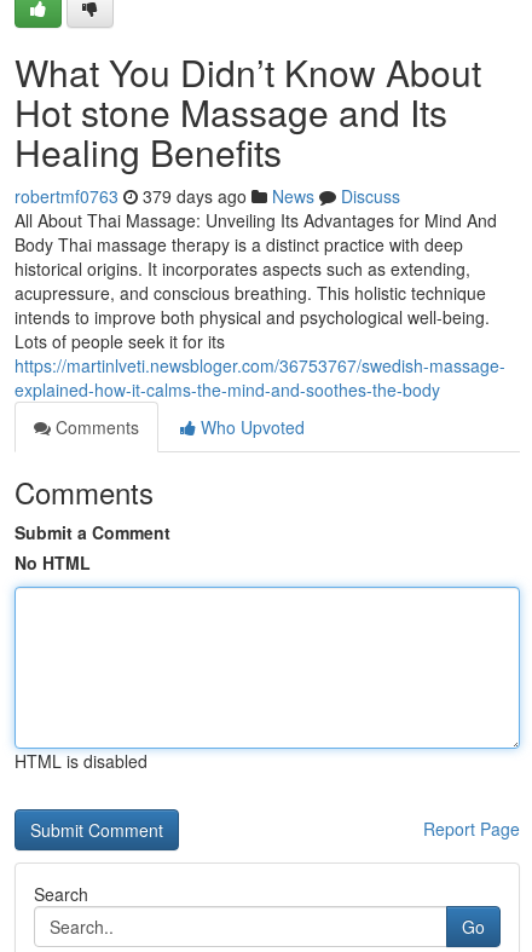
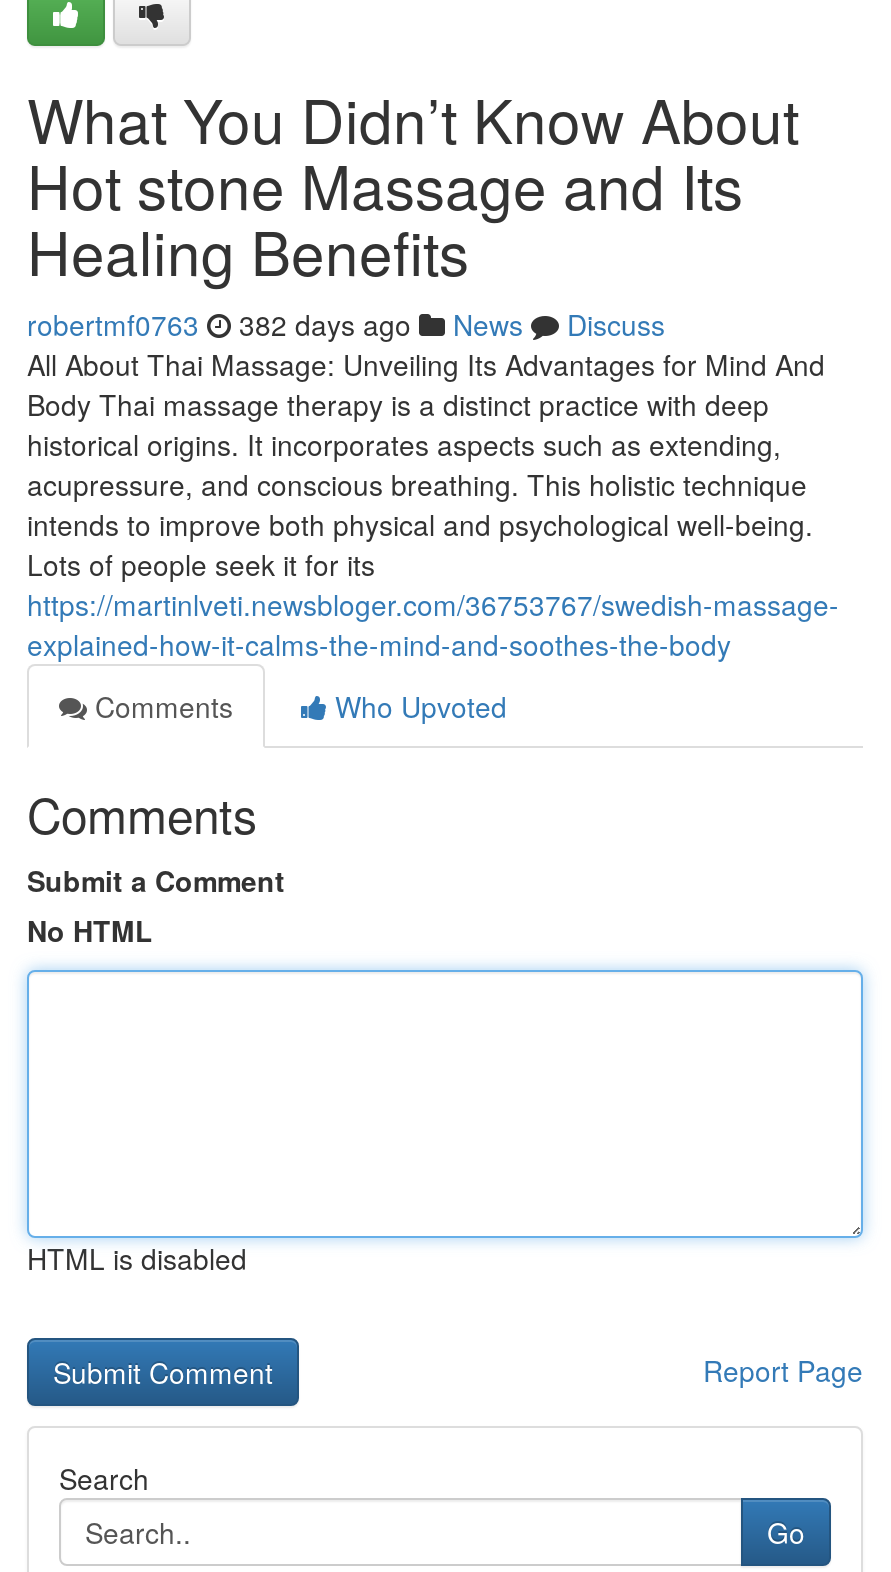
[15,184,400,208] robertmf0763 379 days ago News Discuss -> [27,304,665,344] robertmf0763 382 days ago News Discuss

